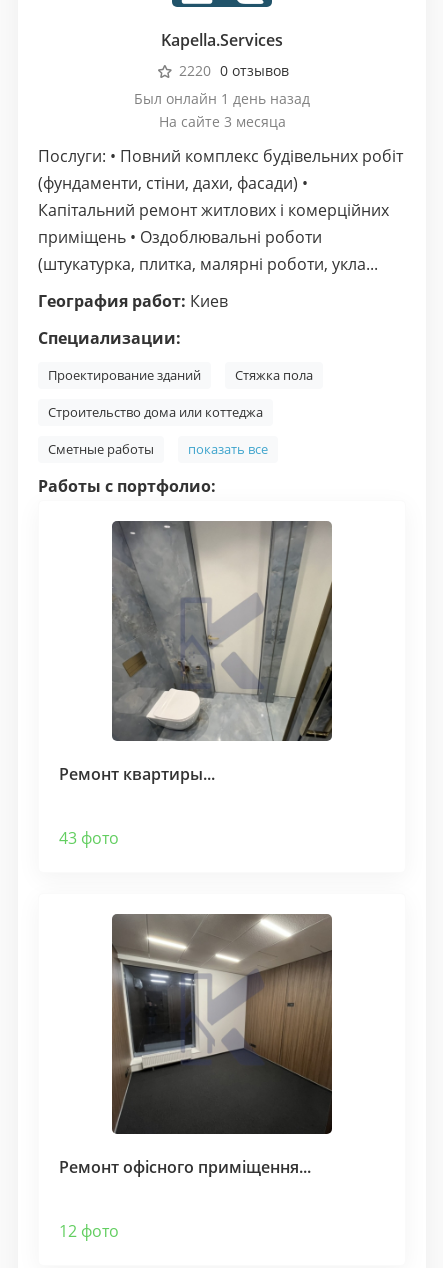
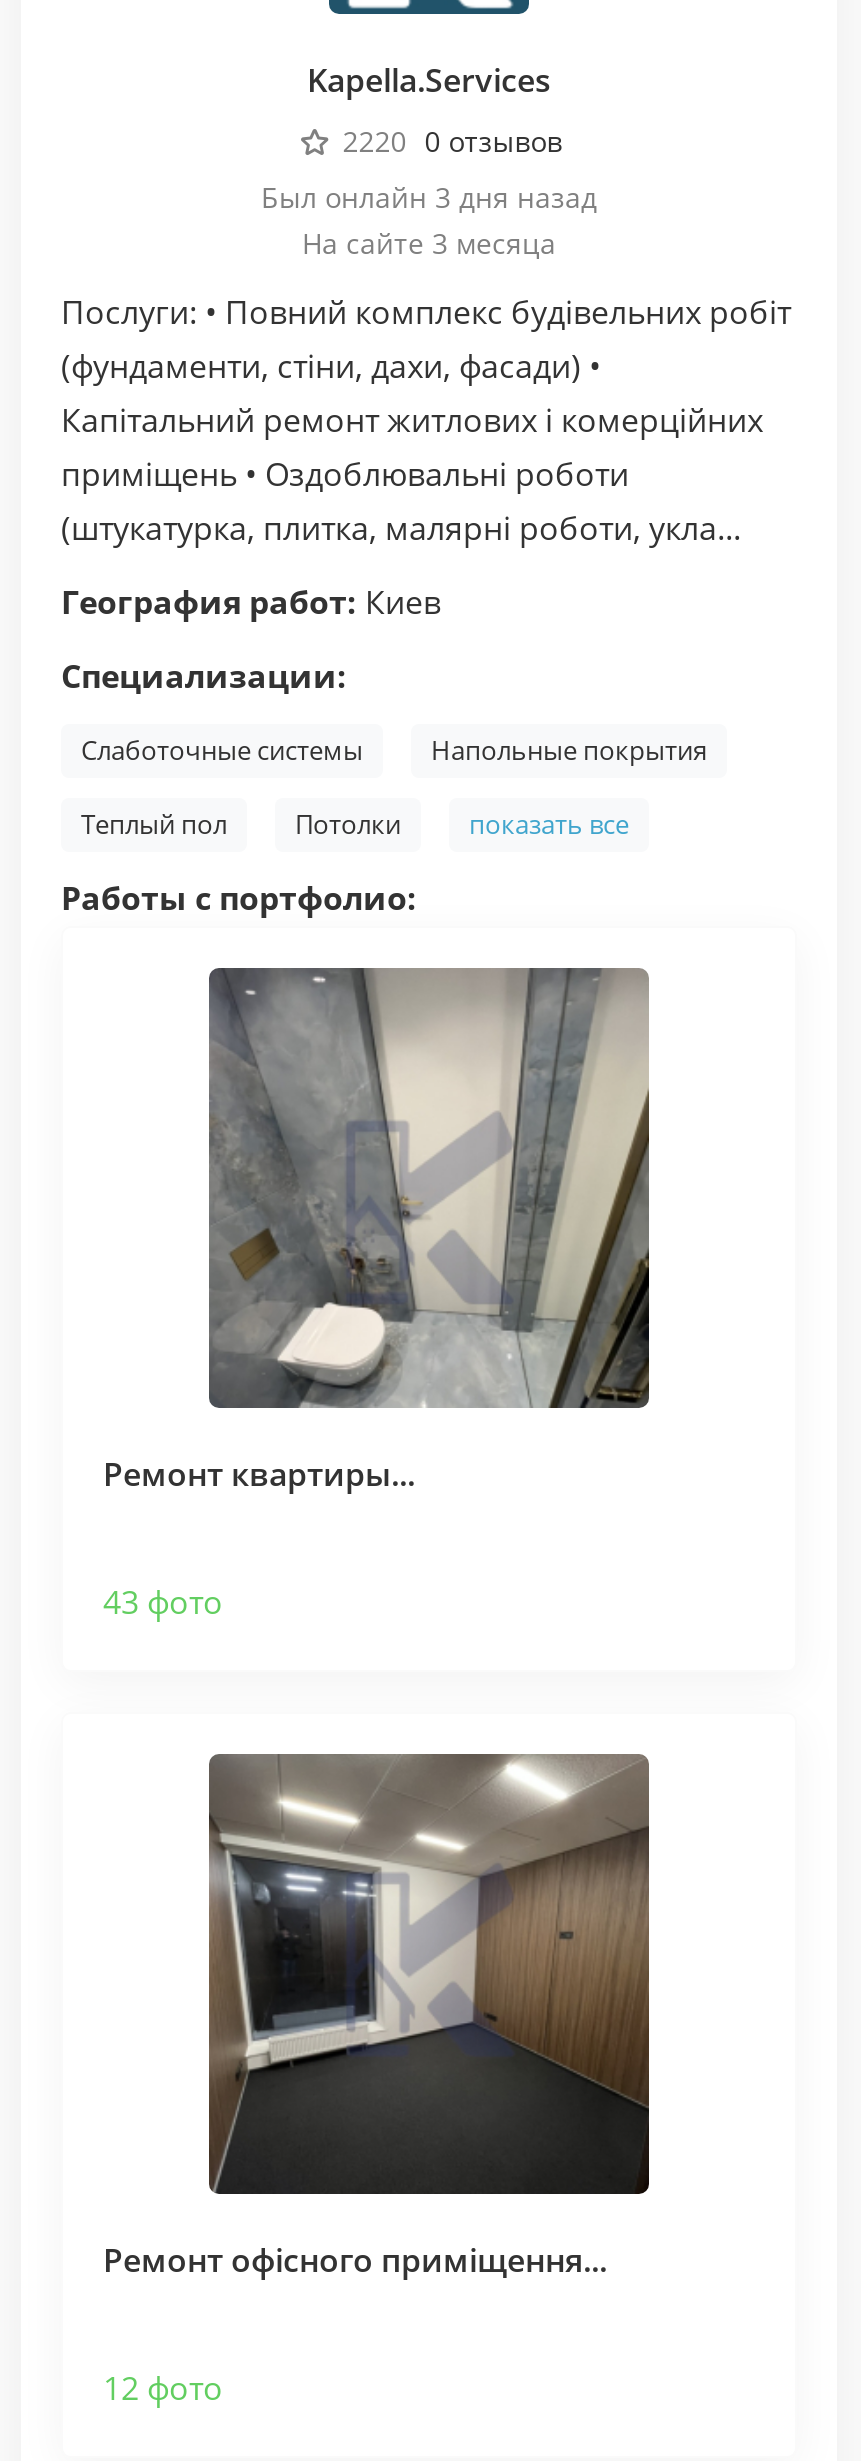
[134,89,310,108] Был онлайн 1 день назад -> [261,178,597,216] Был онлайн 3 дня назад
[48,366,313,458] Проектирование зданий | Стяжка пола | Строительство дома или коттеджа | Сметные работы -> [81,732,707,842] Слаботочные системы | Напольные покрытия | Теплый пол | Потолки

